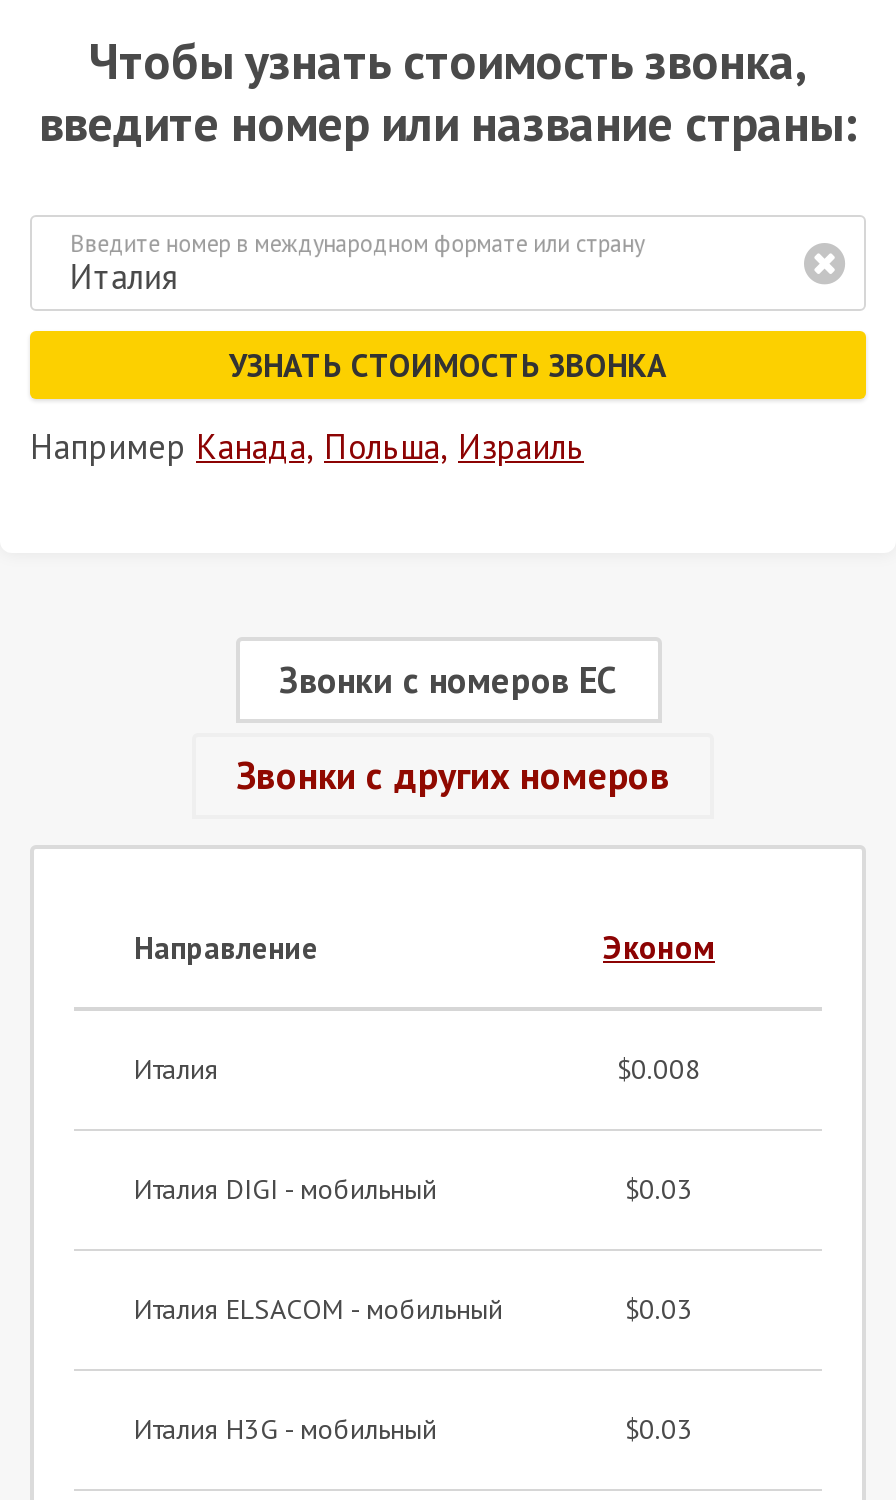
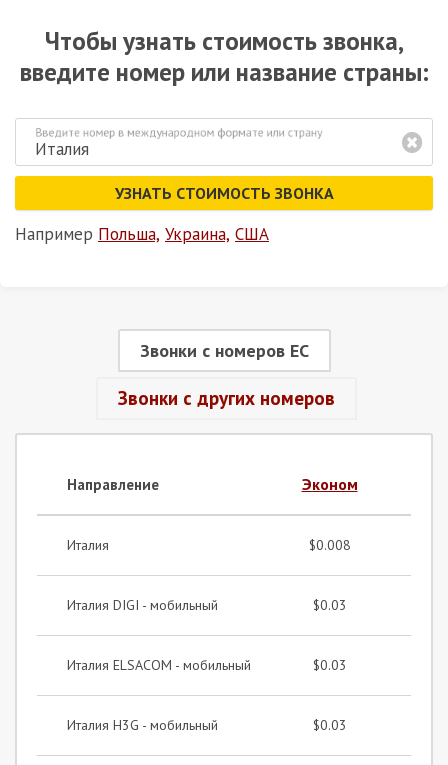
[30,425,584,469] Например Канада, Польша, Израиль -> [15,223,269,245] Например Польша, Украина, США

